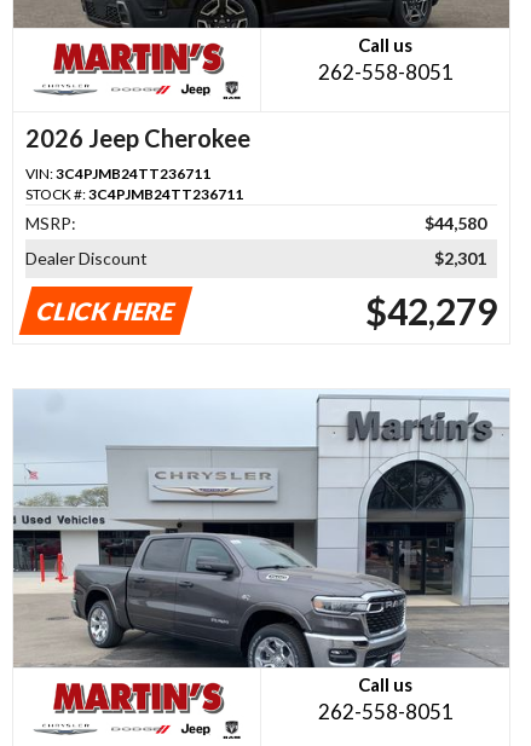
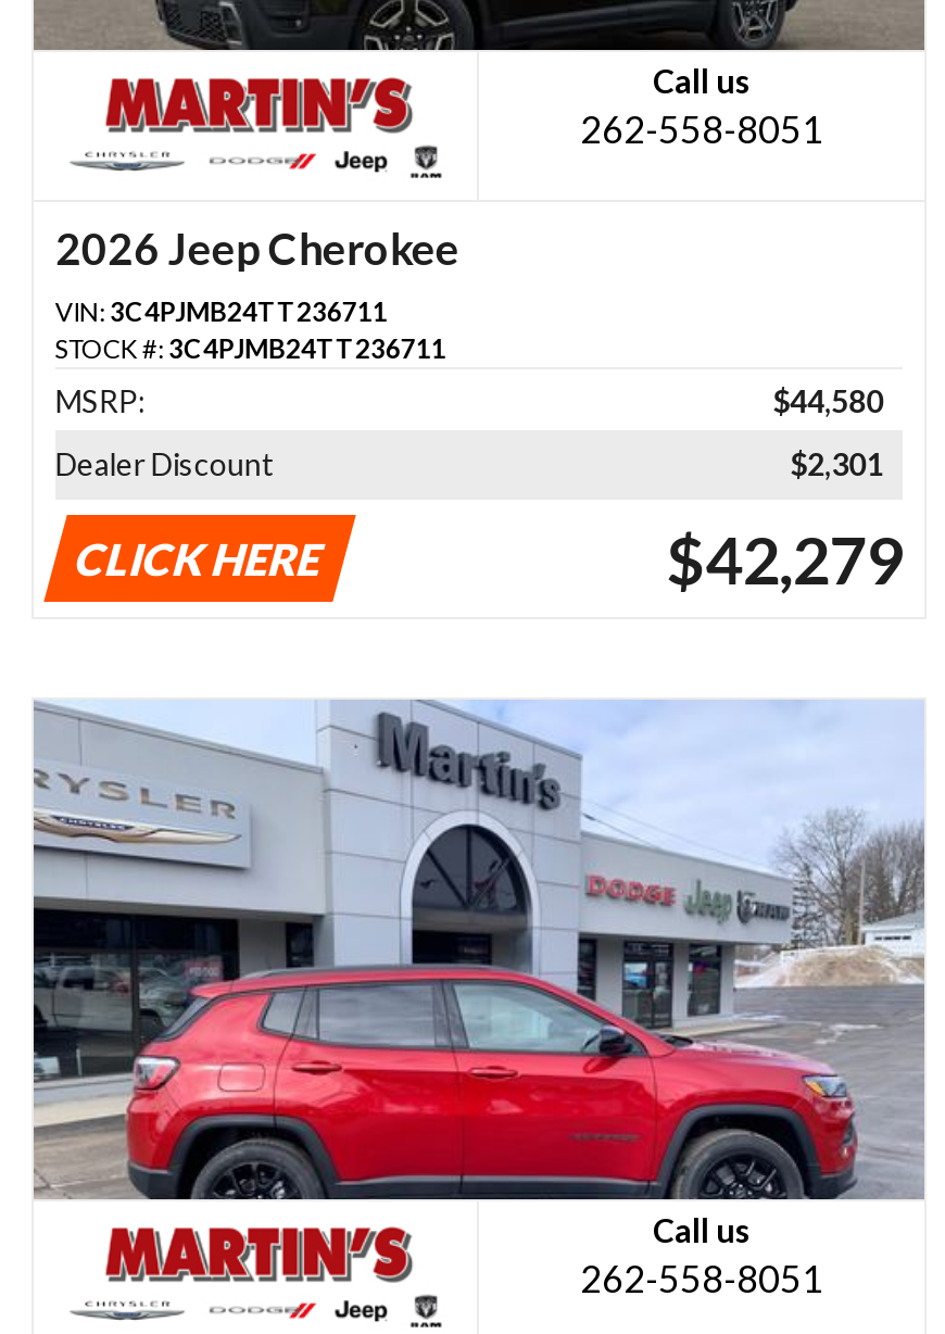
[13,391,509,667] [image] -> [31,700,924,1199] [image]

